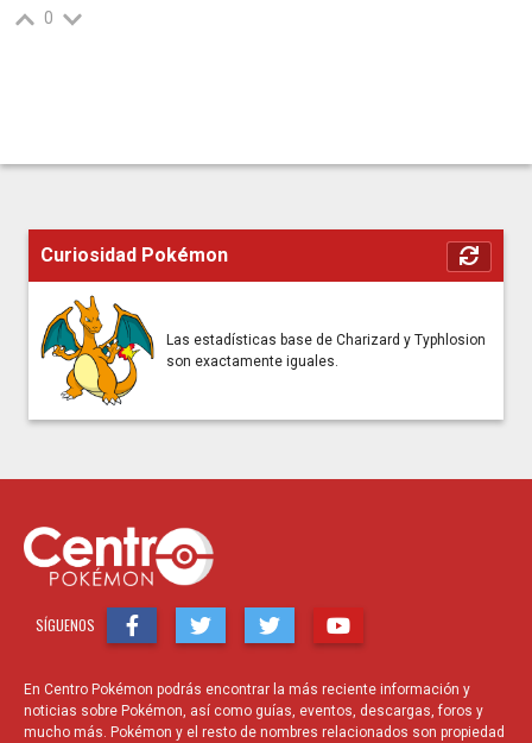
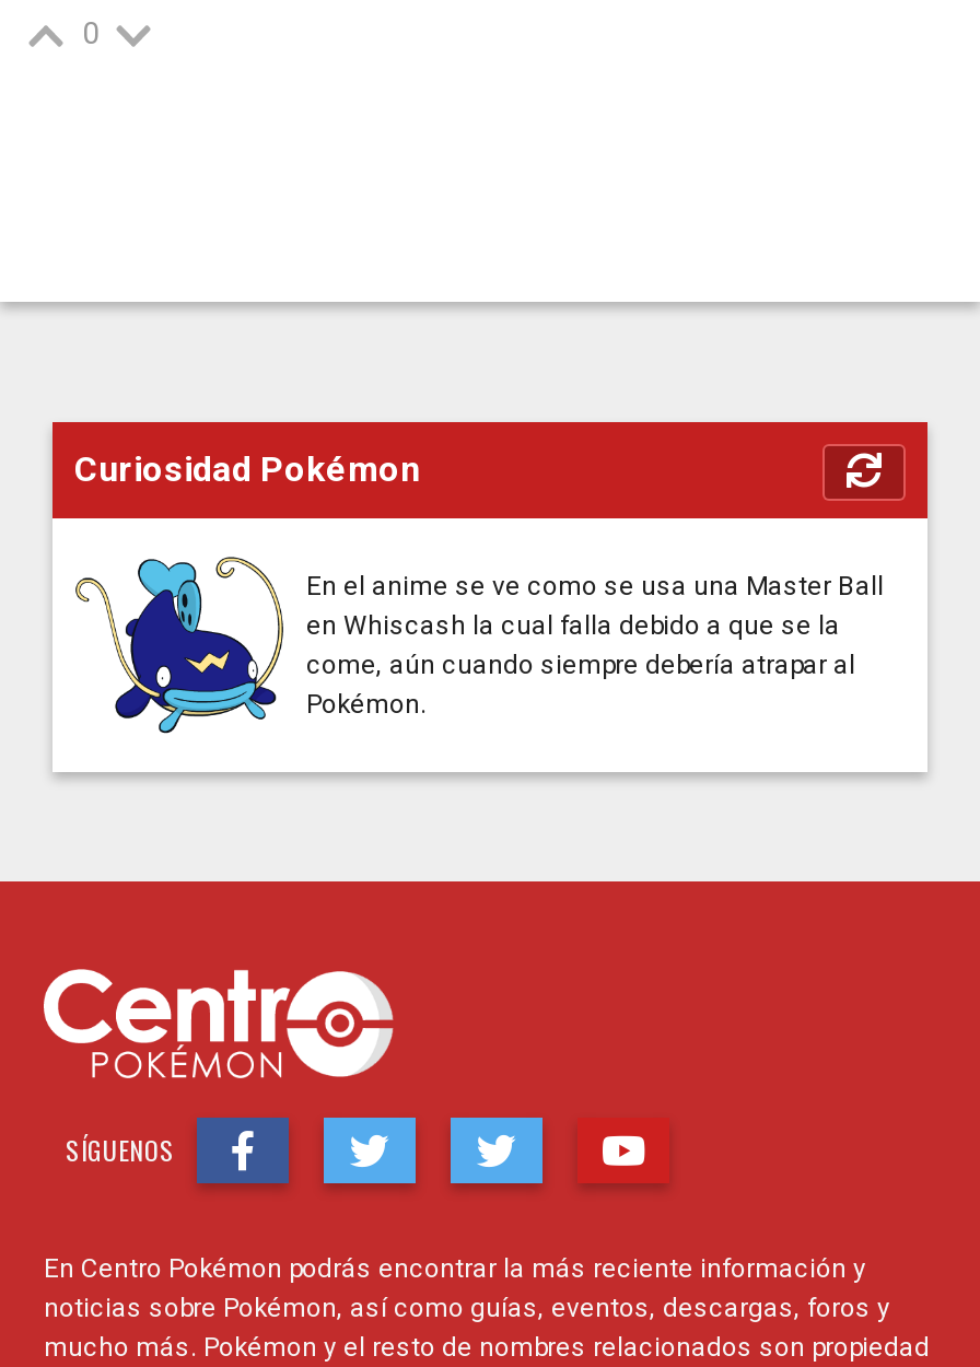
[39,295,486,407] [image] | Las estadísticas base de Charizard y Typhlosion | son exactamente iguales. -> [74,545,884,744] [image] | En el anime se ve como se usa una Master Ball | en Whiscash la cual falla debido a que se la | come, aún cuando siempre debería atrapar al | Pokémon.

